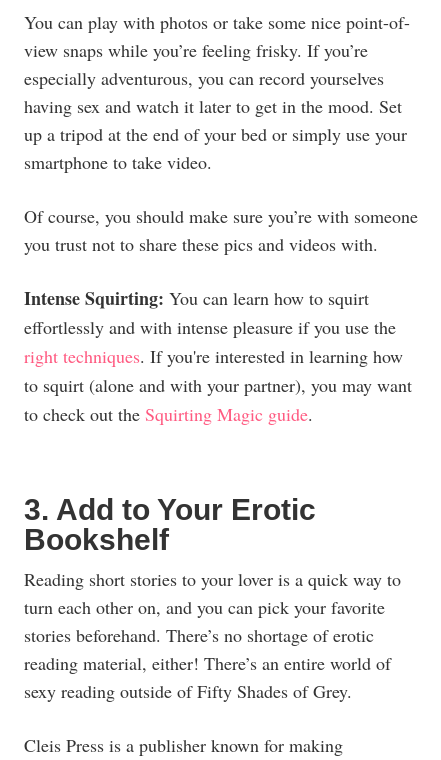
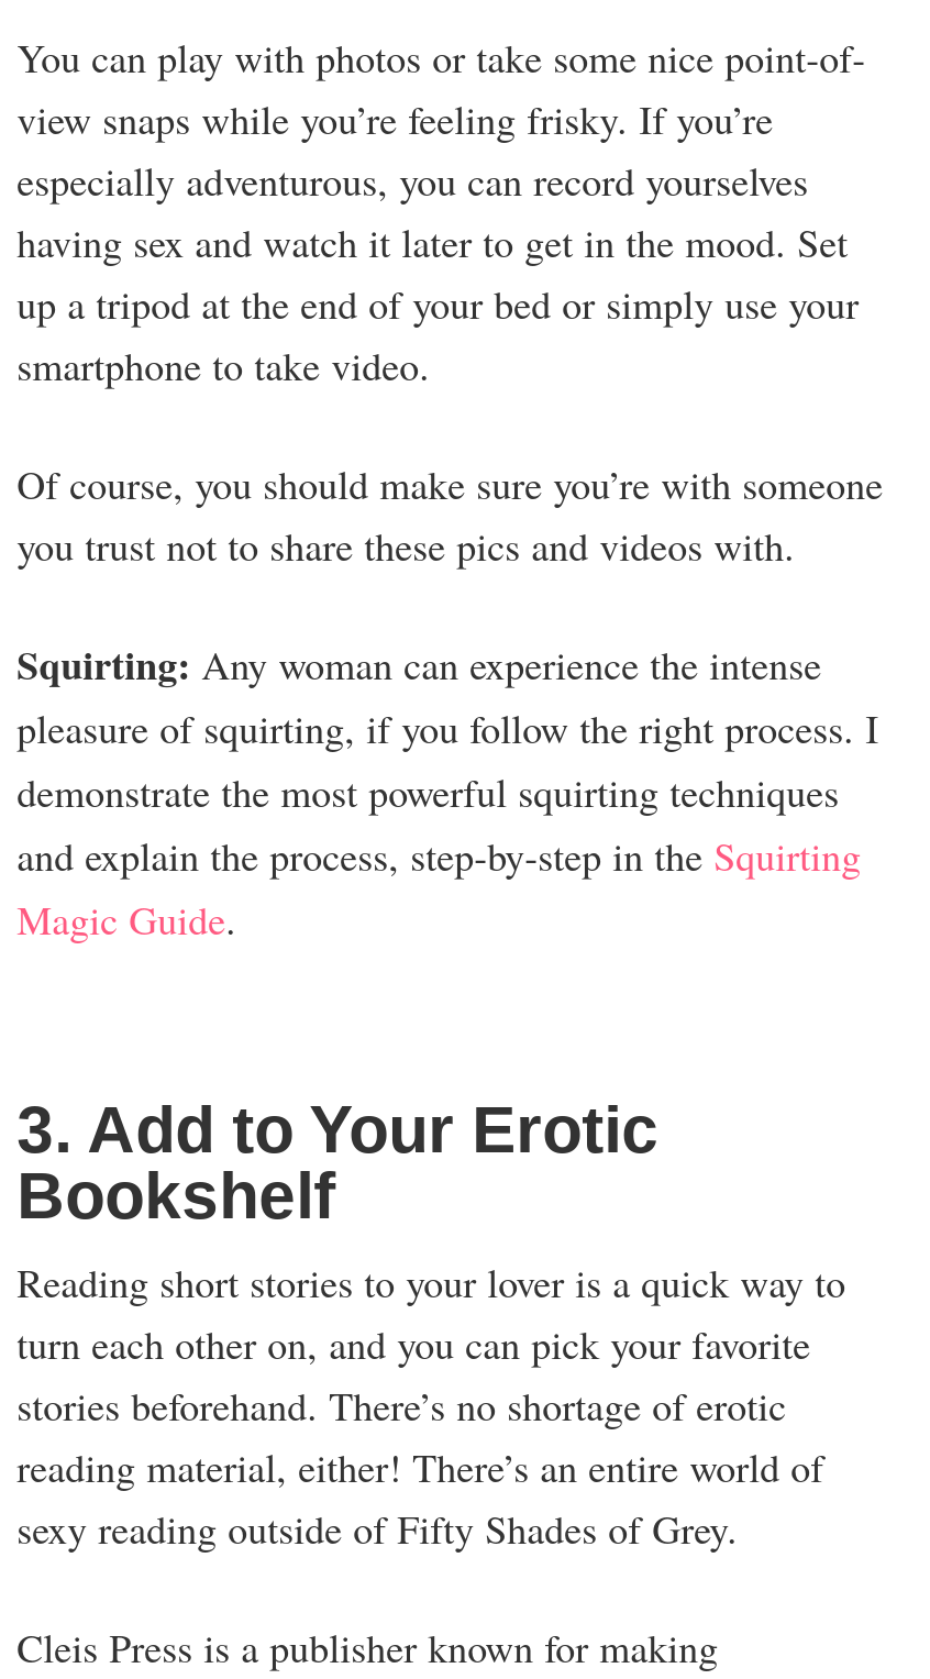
[24,285,412,426] Intense Squirting: You can learn how to squirt | effortlessly and with intense pleasure if you use the | right techniques. If you're interested in learning how | to squirt (alone and with your partner), you may want | to check out the Squirting Magic guide. -> [17,635,879,945] Squirting: Any woman can experience the intense | pleasure of squirting, if you follow the right process. I | demonstrate the most powerful squirting techniques | and explain the process, step-by-step in the Squirting | Magic Guide.

